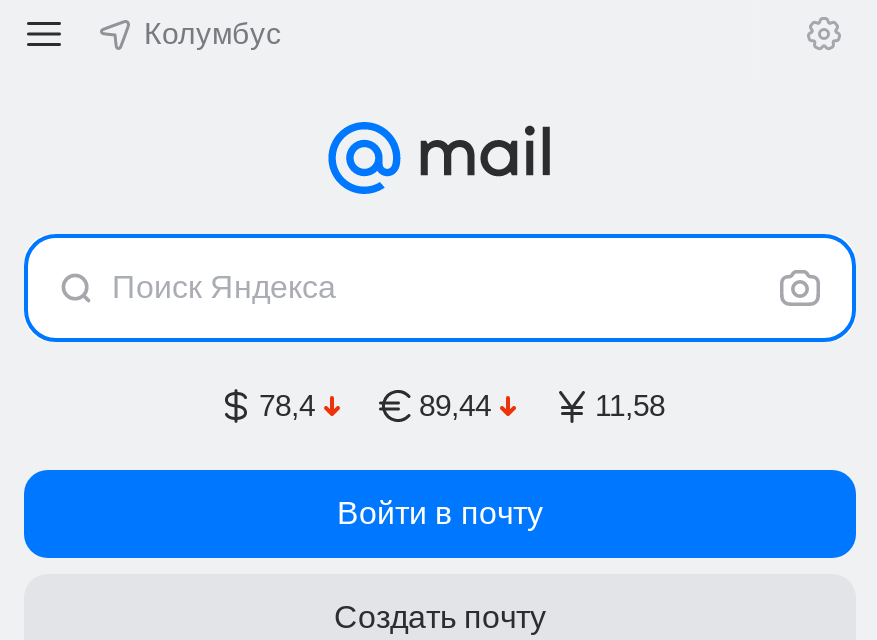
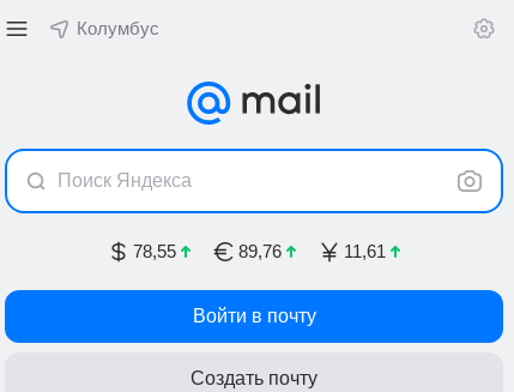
[259,388,315,422] 78,4 -> [132,241,176,261] 78,55
[419,388,491,422] 89,44 -> [238,241,281,261] 89,76
[595,388,665,422] 11,58 -> [343,241,385,261] 11,61

